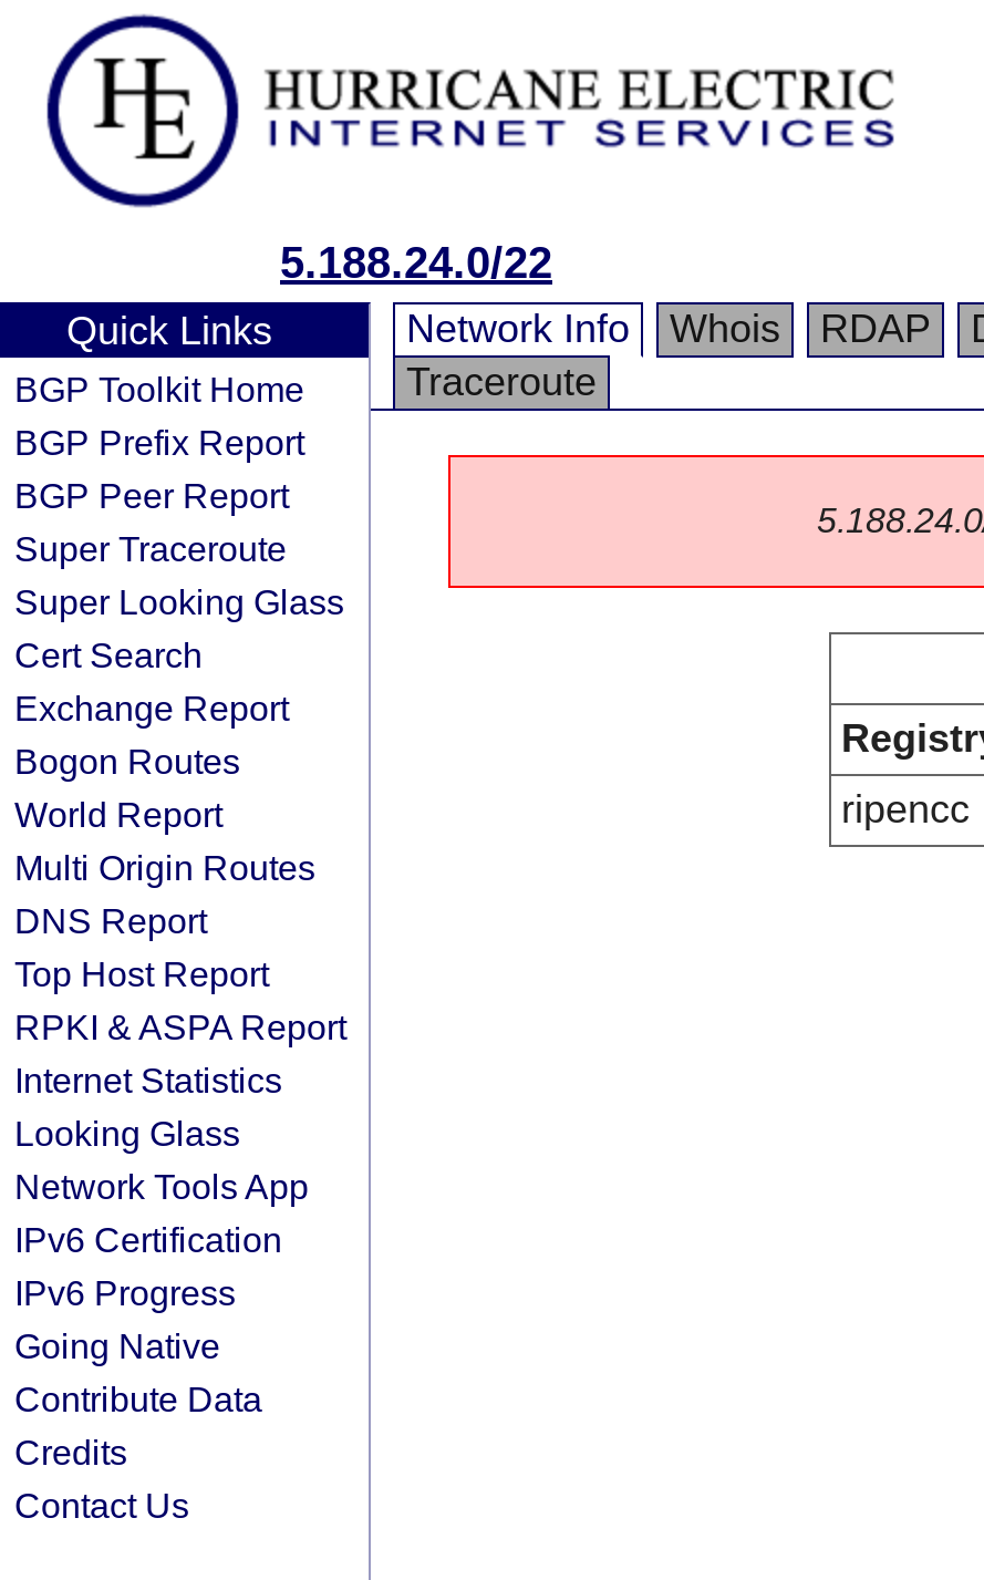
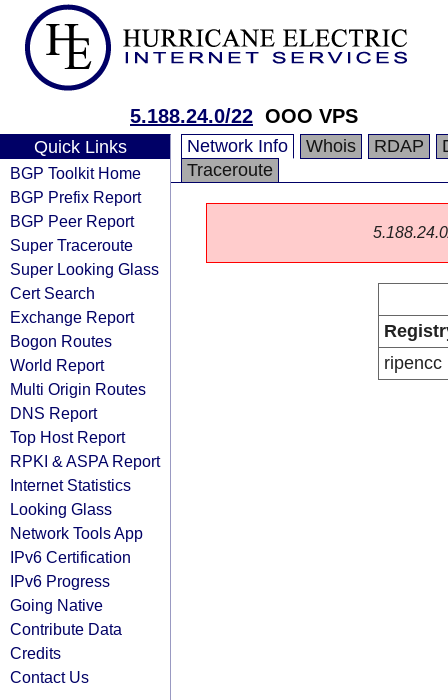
[280,238,552,287] 5.188.24.0/22 -> [130,105,358,127] 5.188.24.0/22 OOO VPS

